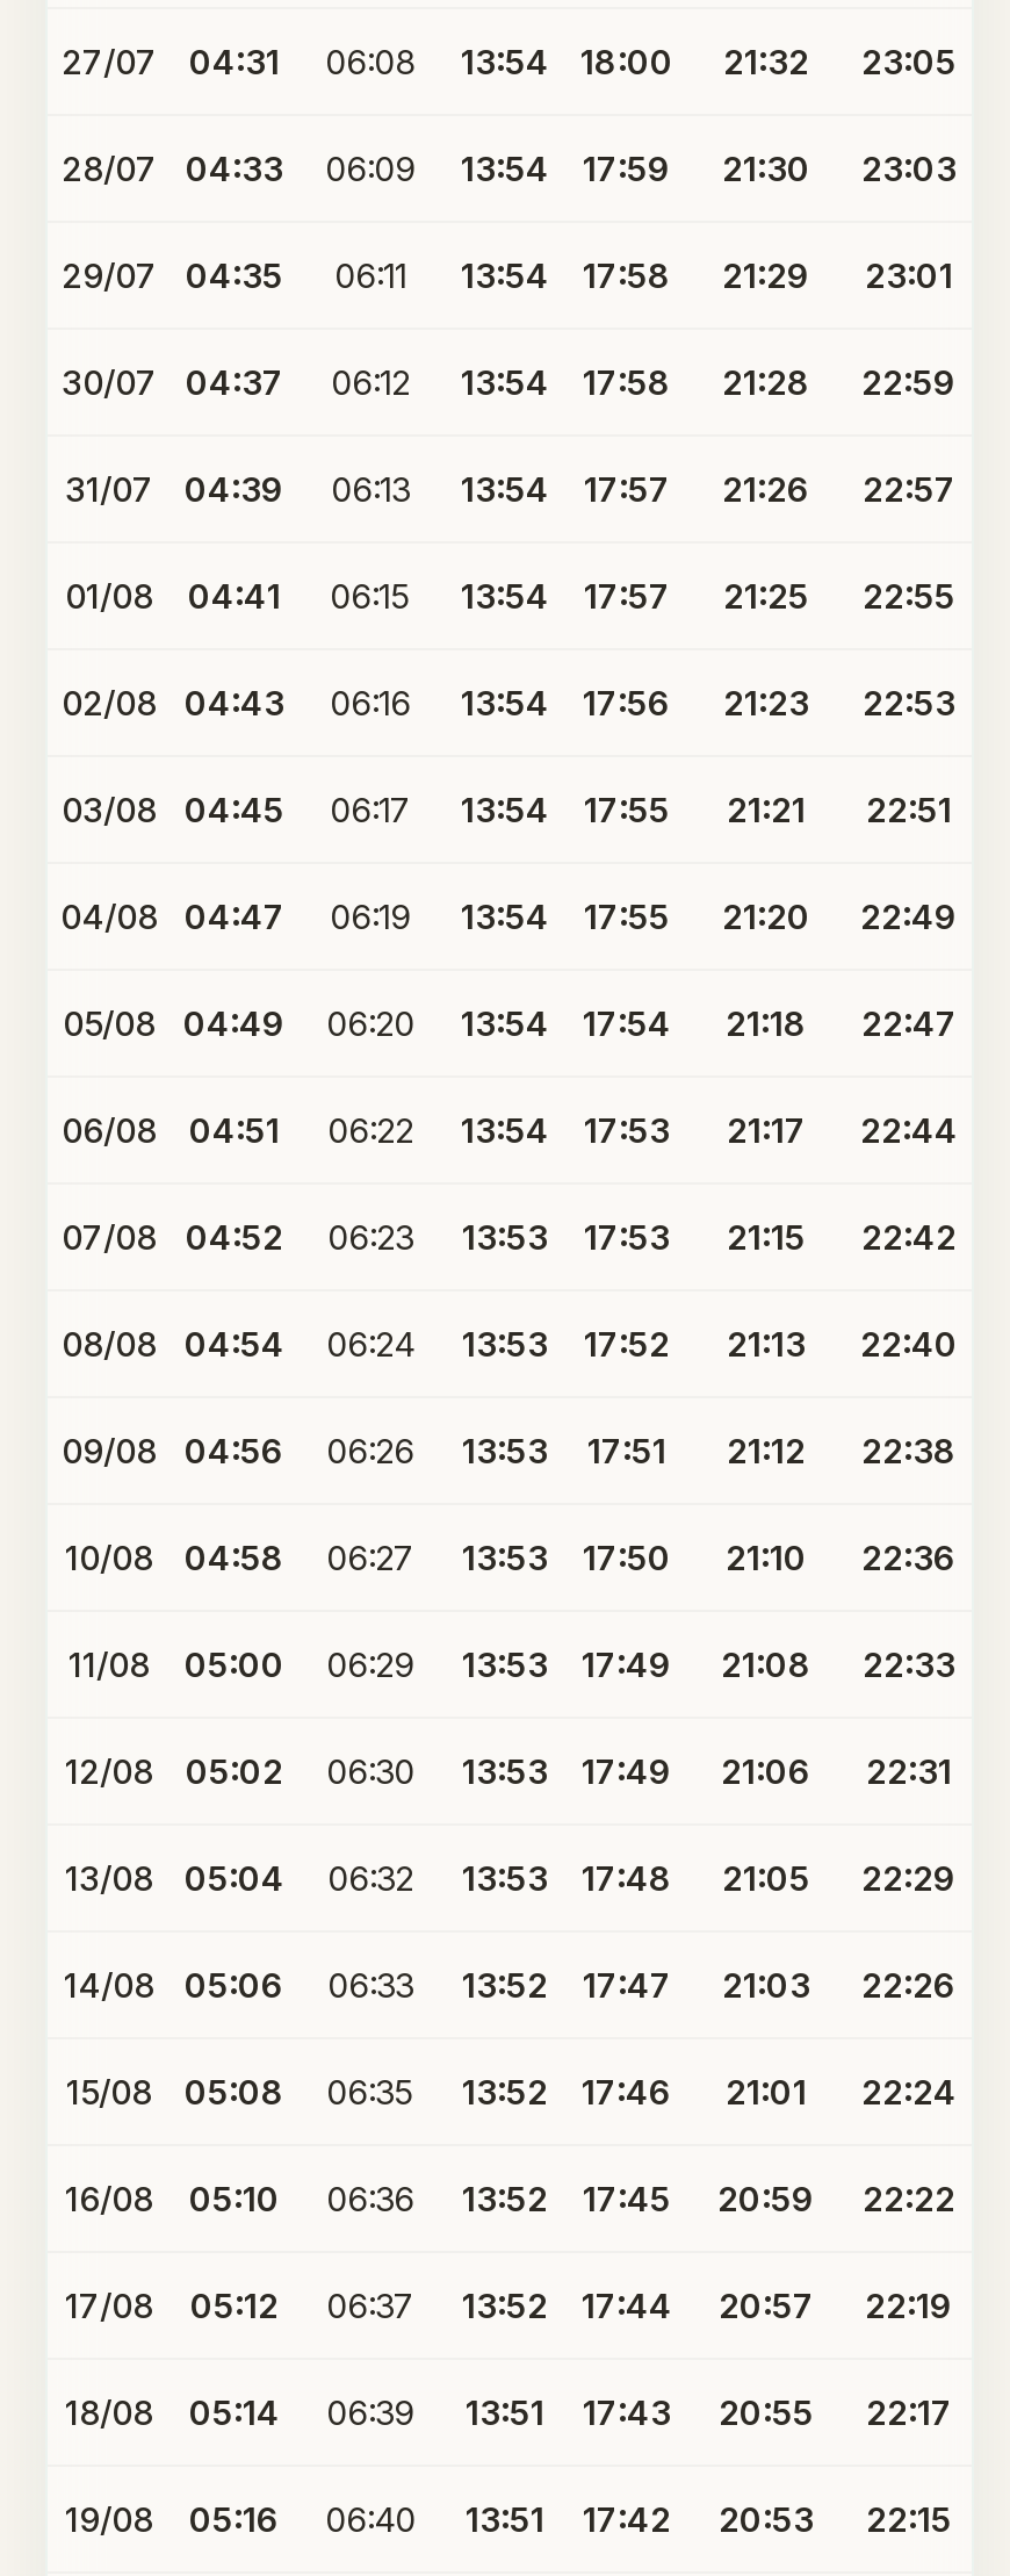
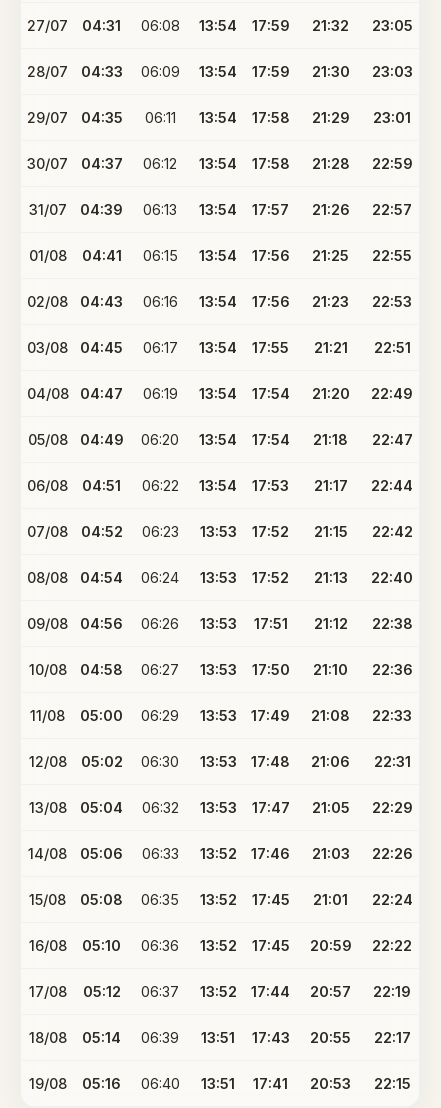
[62,42,957,81] 27/07 04:31 06:08 13:54 18:00 21:32 23:05 -> [27,17,412,34] 27/07 04:31 06:08 13:54 17:59 21:32 23:05
[65,576,955,616] 01/08 04:41 06:15 13:54 17:57 21:25 22:55 -> [28,247,412,264] 01/08 04:41 06:15 13:54 17:56 21:25 22:55
[60,897,958,936] 04/08 04:47 06:19 13:54 17:55 21:20 22:49 -> [26,385,413,402] 04/08 04:47 06:19 13:54 17:54 21:20 22:49
[62,1217,957,1257] 07/08 04:52 06:23 13:53 17:53 21:15 22:42 -> [27,523,412,540] 07/08 04:52 06:23 13:53 17:52 21:15 22:42
[65,1751,952,1791] 12/08 05:02 06:30 13:53 17:49 21:06 22:31 -> [28,753,410,770] 12/08 05:02 06:30 13:53 17:48 21:06 22:31
[65,1858,957,1898] 13/08 05:04 06:32 13:53 17:48 21:05 22:29 -> [28,799,412,816] 13/08 05:04 06:32 13:53 17:47 21:05 22:29
[64,1965,957,2005] 14/08 05:06 06:33 13:52 17:47 21:03 22:26 -> [28,845,412,862] 14/08 05:06 06:33 13:52 17:46 21:03 22:26
[66,2072,957,2111] 15/08 05:08 06:35 13:52 17:46 21:01 22:24 -> [29,891,412,908] 15/08 05:08 06:35 13:52 17:45 21:01 22:24
[65,2499,952,2539] 19/08 05:16 06:40 13:51 17:42 20:53 22:15 -> [28,1075,410,1092] 19/08 05:16 06:40 13:51 17:41 20:53 22:15

